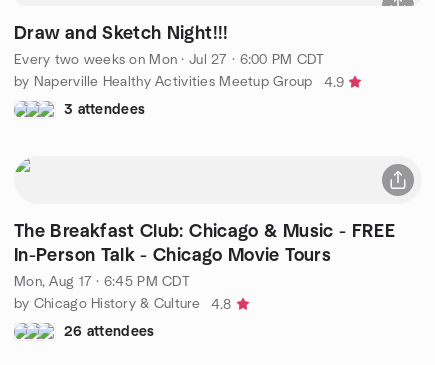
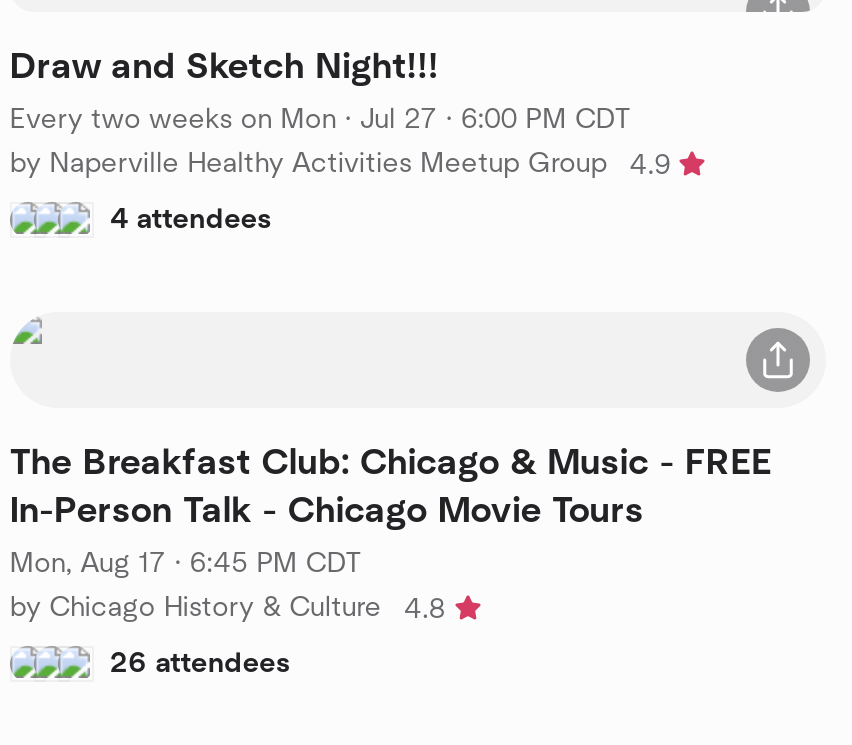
[64,102,145,116] 3 attendees -> [110,205,272,233] 4 attendees

